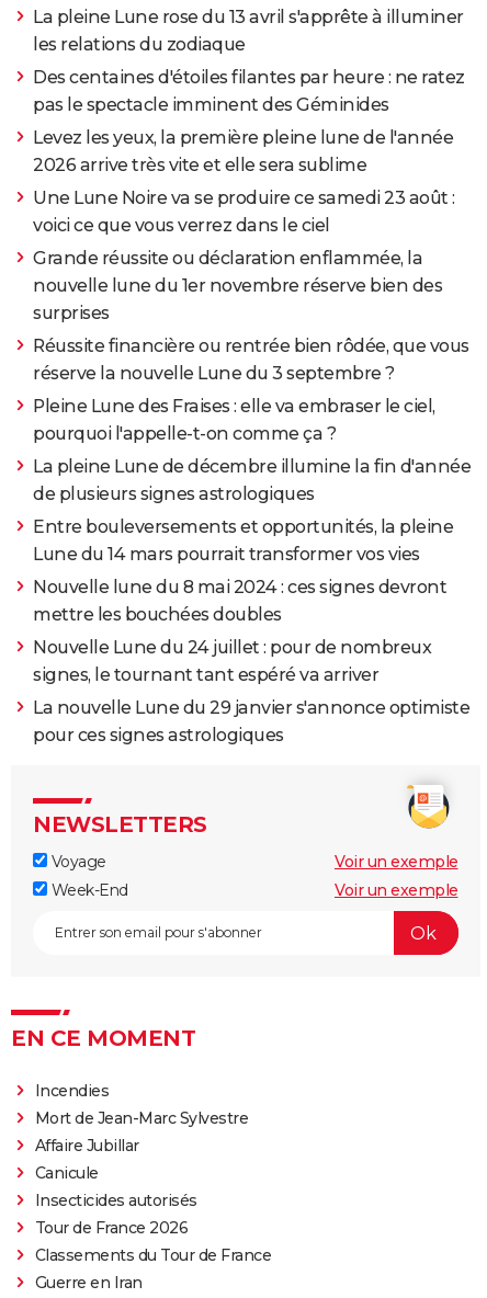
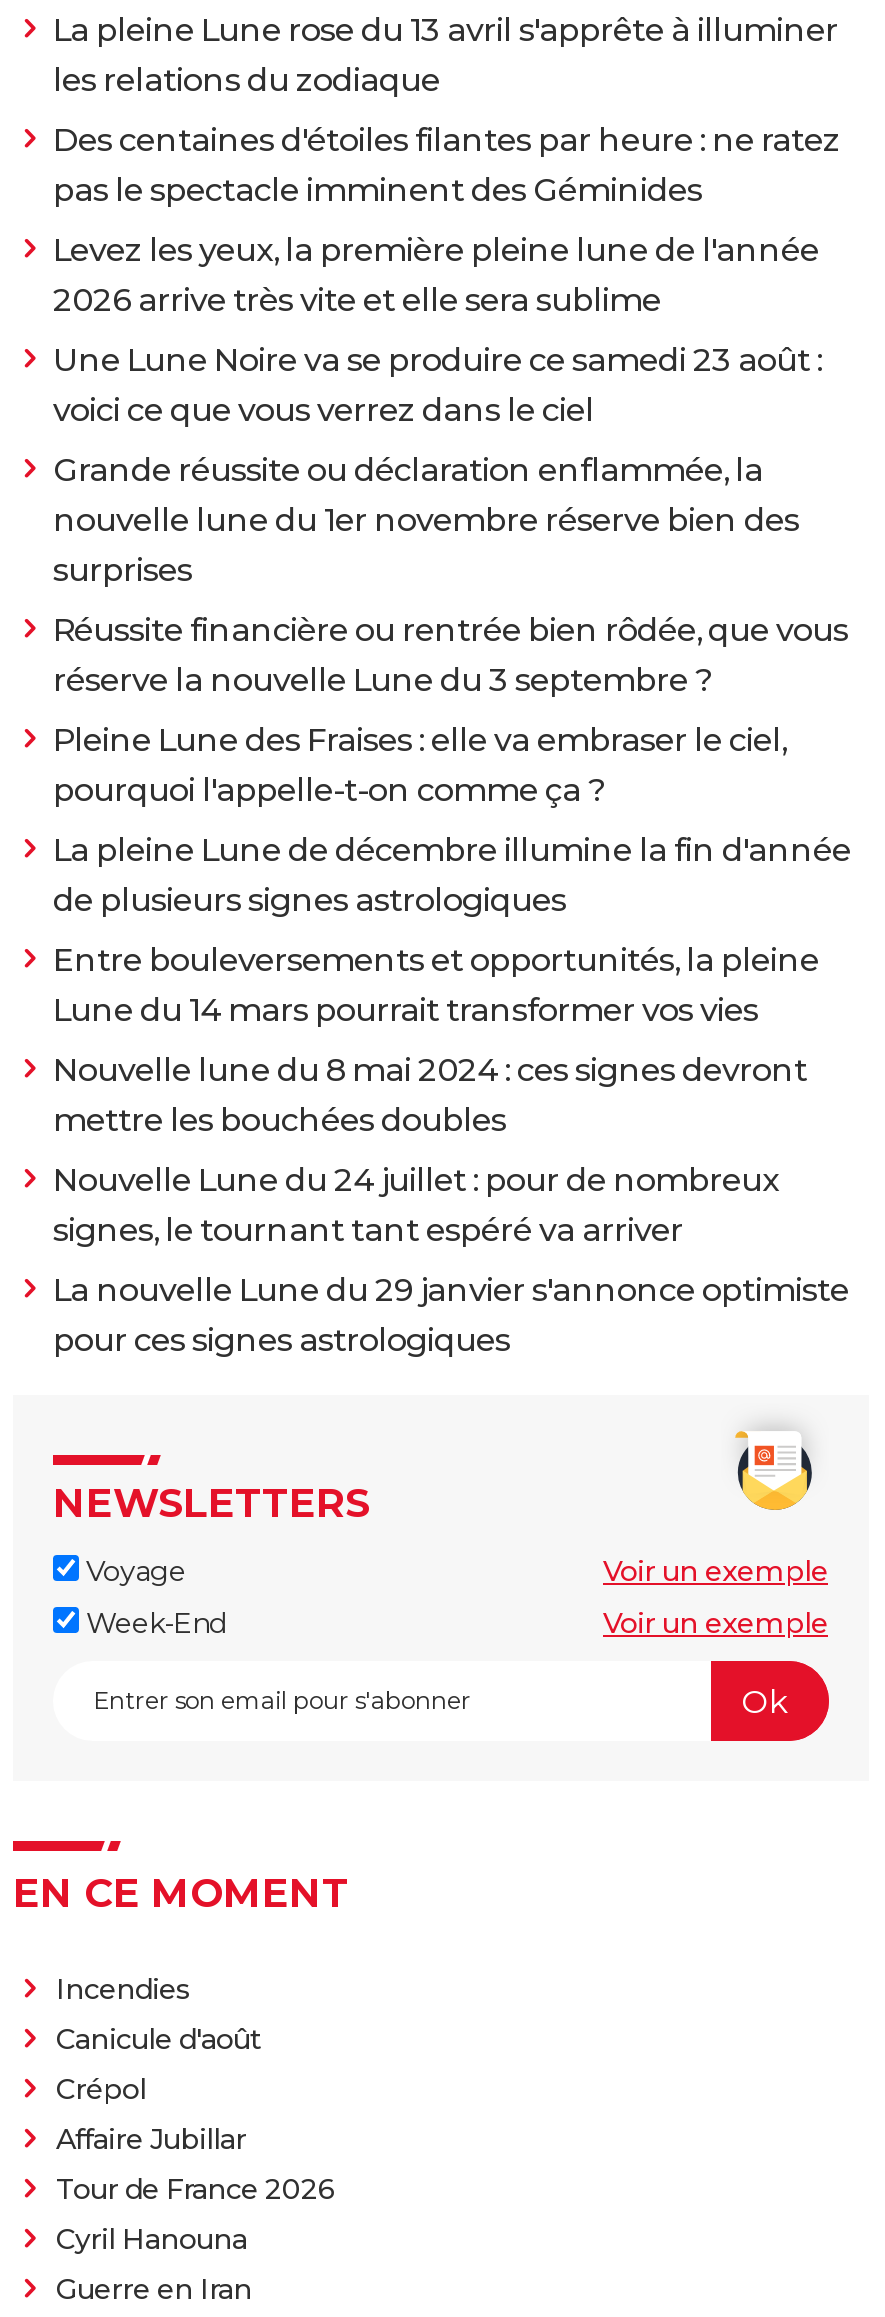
[35,1108,248,1128] Mort de Jean-Marc Sylvestre -> [56,2021,261,2107] Canicule d'août | Crépol
moved [35,1136,139,1156] -> [56,2121,246,2157]: Affaire Jubillar
[35,1163,197,1210] Canicule | Insecticides autorisés -> none
[35,1245,271,1265] Classements du Tour de France -> [56,2221,247,2257] Cyril Hanouna

